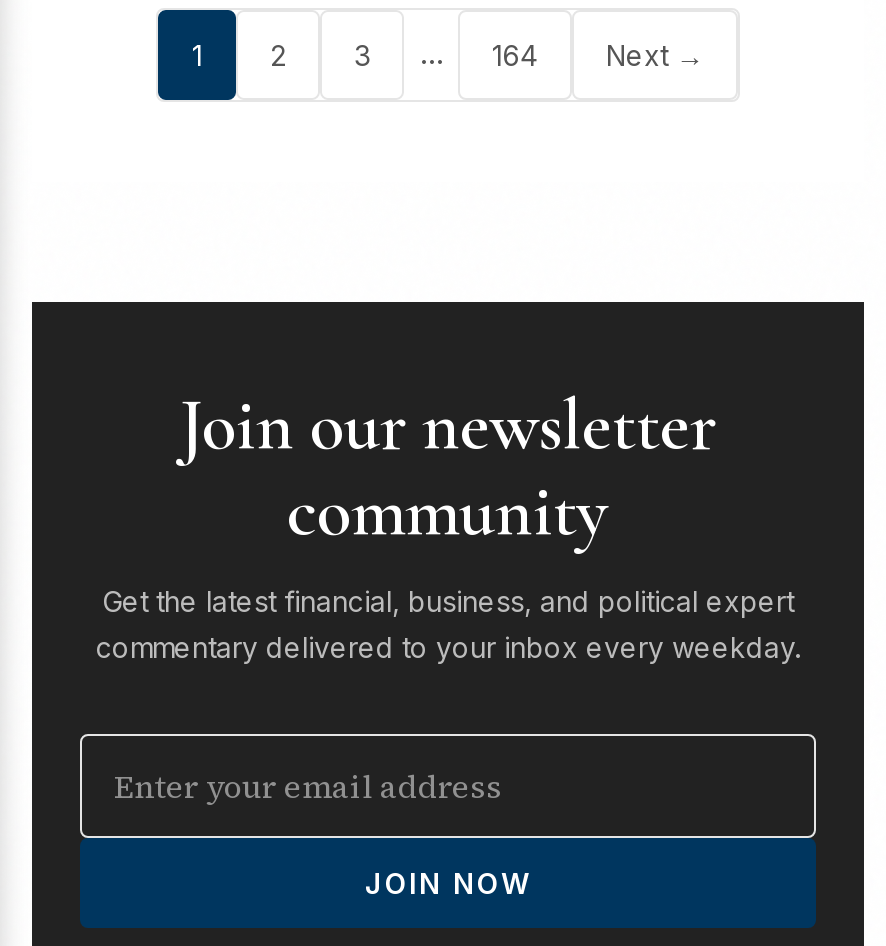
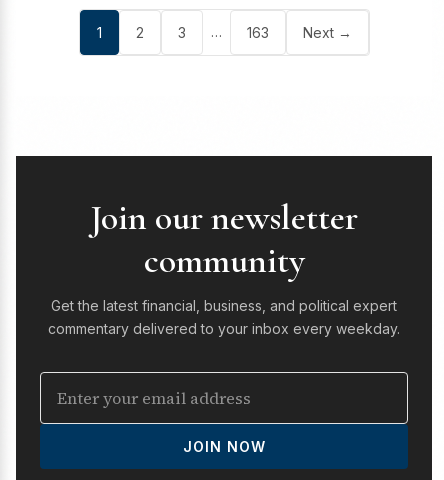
[492,38,538,72] 164 -> [246,24,268,41] 163

